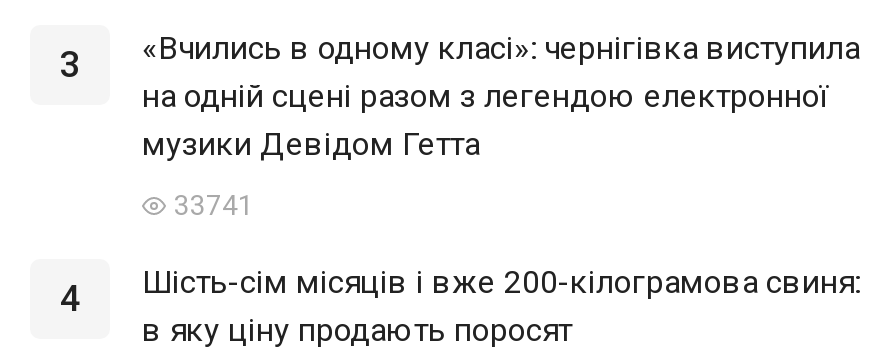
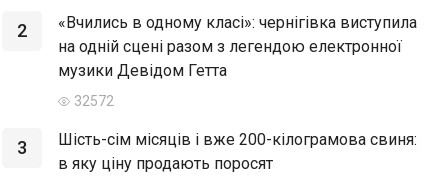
[60,29,860,86] 3 «Вчились в одному класі»: чернігівка виступила -> [17,13,417,41] 2 «Вчились в одному класі»: чернігівка виступила
[174,189,254,221] 33741 -> [74,93,114,109] 32572
[60,263,860,320] 4 Шість-сім місяців і вже 200-кілограмова свиня: -> [17,130,417,158] 3 Шість-сім місяців і вже 200-кілограмова свиня:

